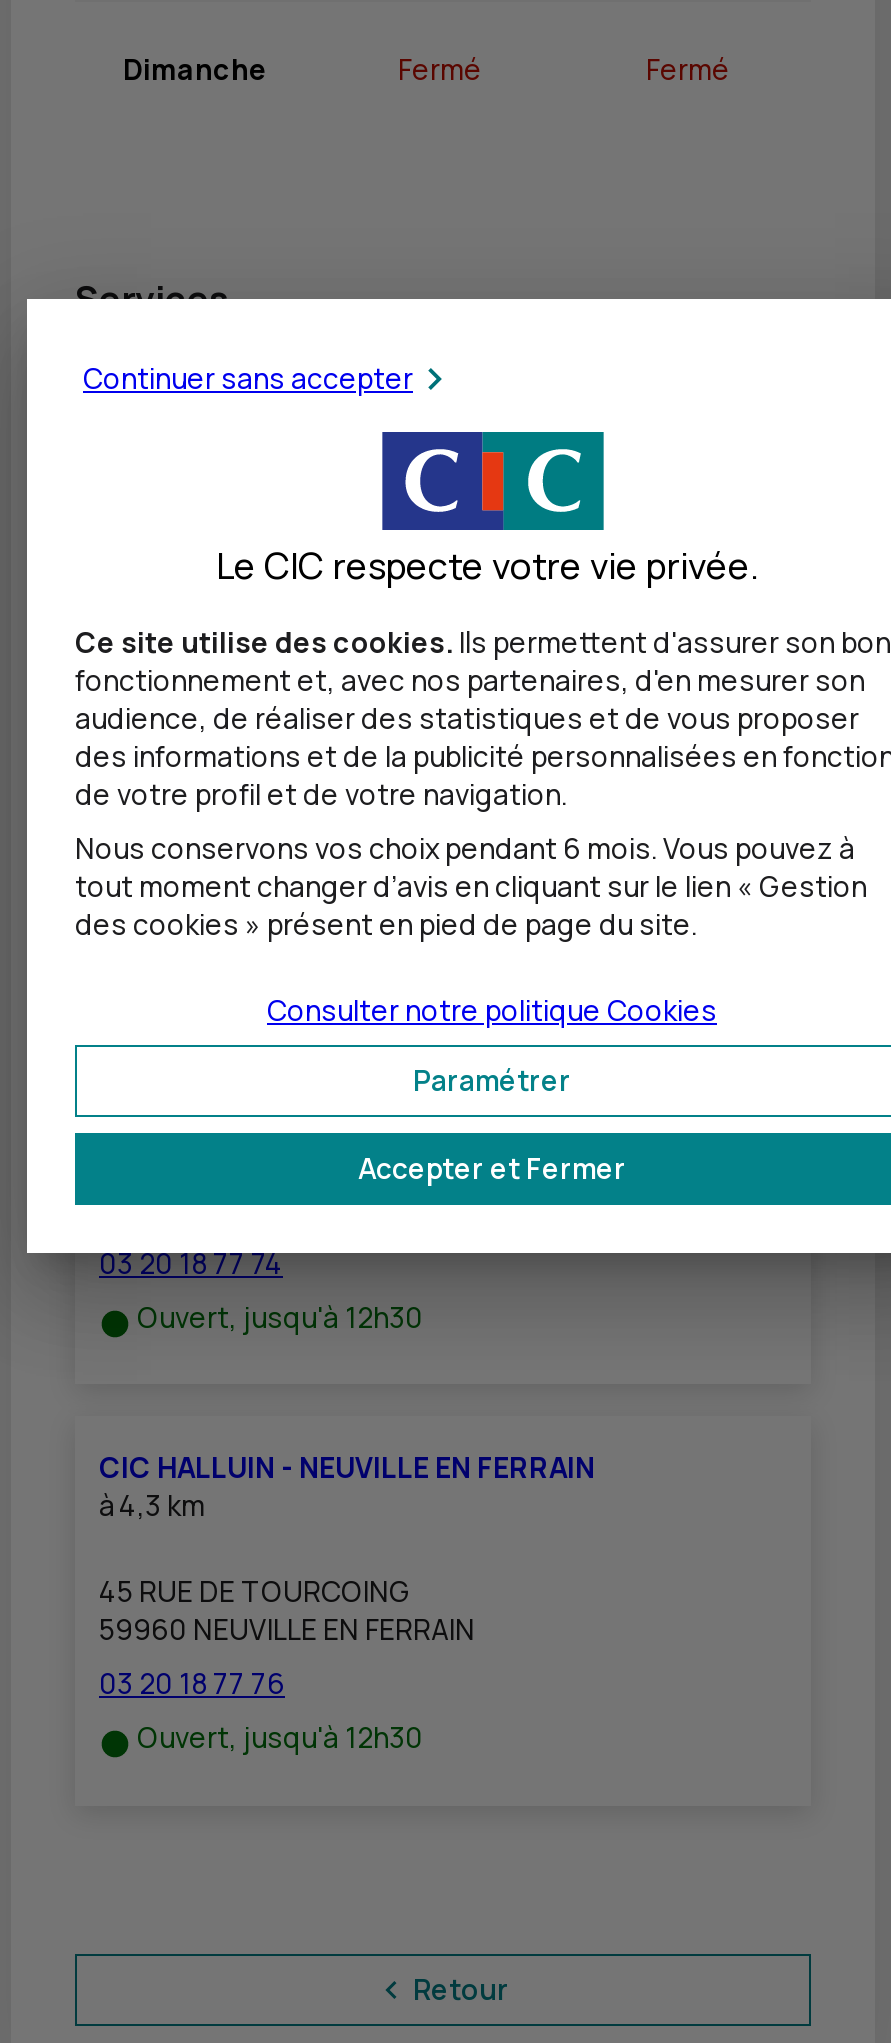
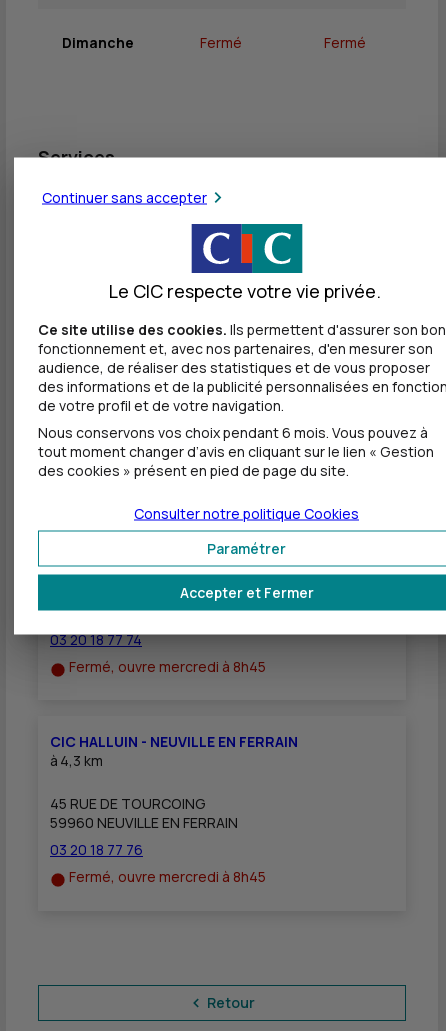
[137,1298,423,1336] Ouvert, jusqu'à 12h30 -> [69,657,266,676] Fermé, ouvre mercredi à 8h45
[137,1719,423,1757] Ouvert, jusqu'à 12h30 -> [69,867,266,886] Fermé, ouvre mercredi à 8h45

